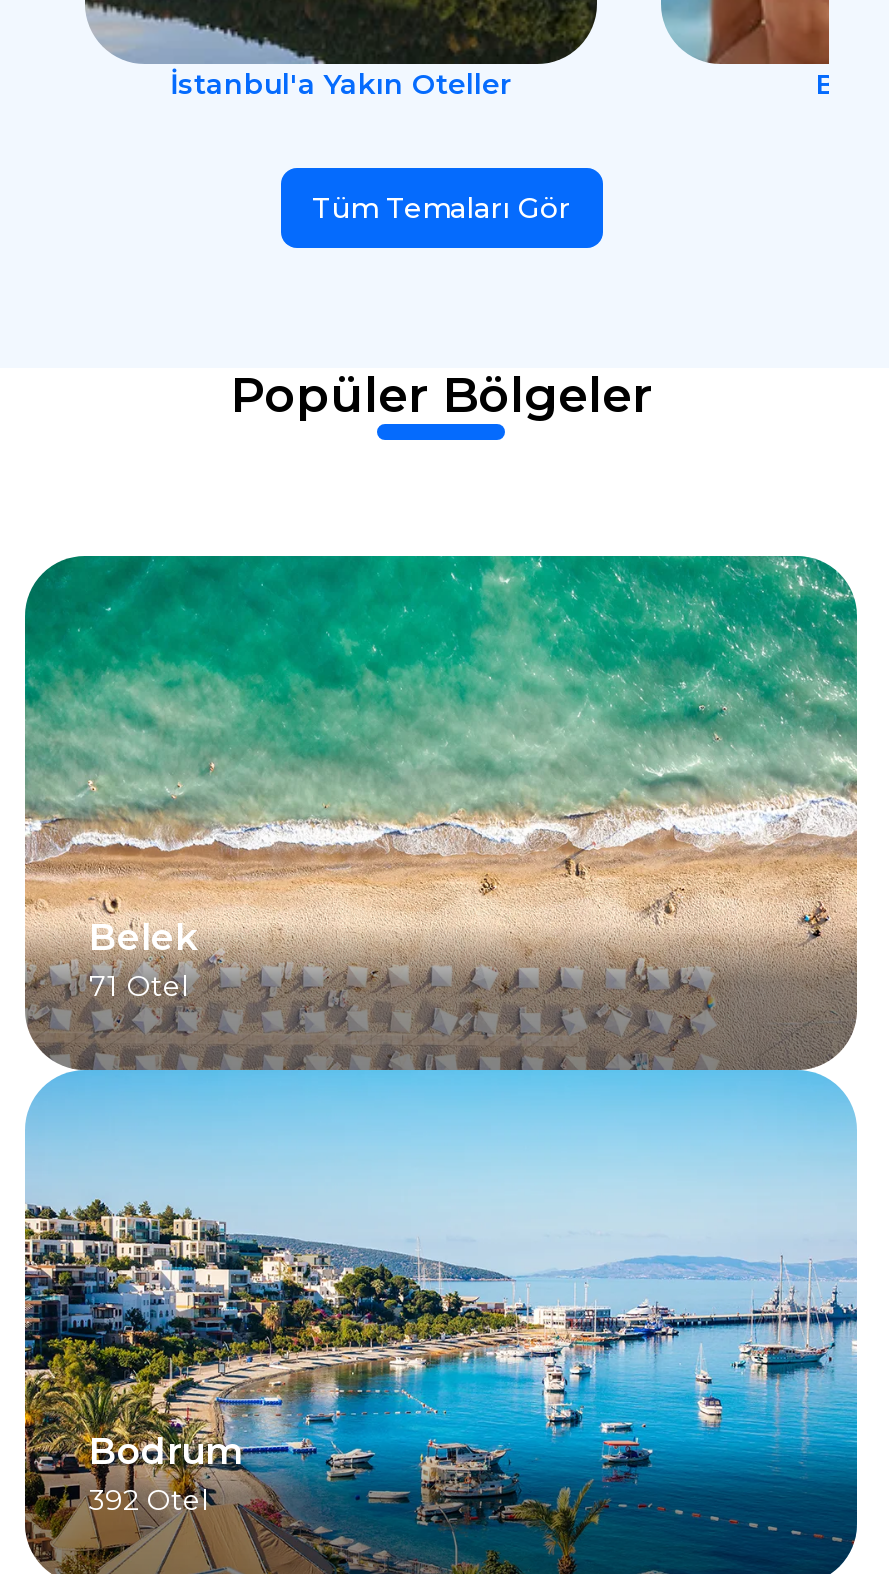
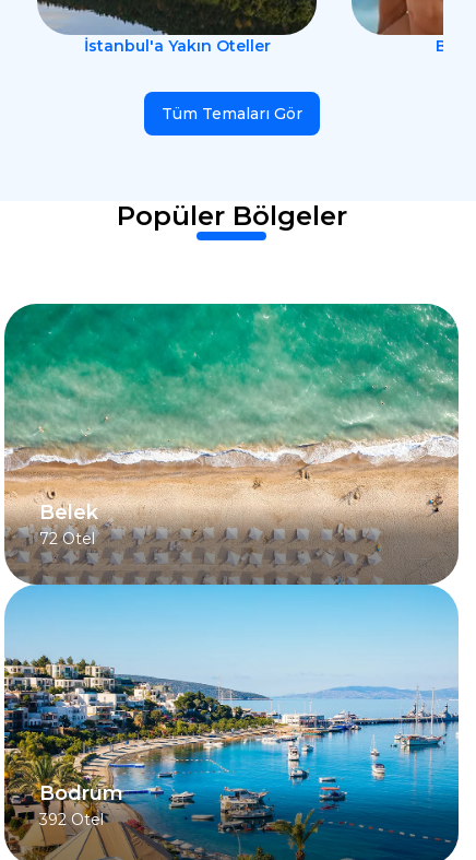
[89,968,187,1004] 71 Otel -> [39,529,95,549] 72 Otel

